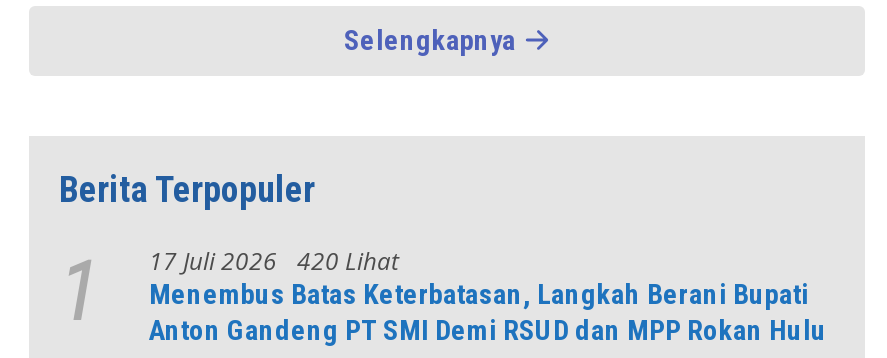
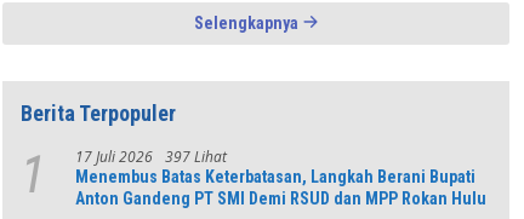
[59,243,827,345] 1 17 Juli 2026 420 Lihat Menembus Batas Keterbatasan, Langkah Berani Bupati Anton Gandeng PT SMI Demi RSUD dan MPP Rokan Hulu -> [21,146,486,208] 1 17 Juli 2026 397 Lihat Menembus Batas Keterbatasan, Langkah Berani Bupati Anton Gandeng PT SMI Demi RSUD dan MPP Rokan Hulu

